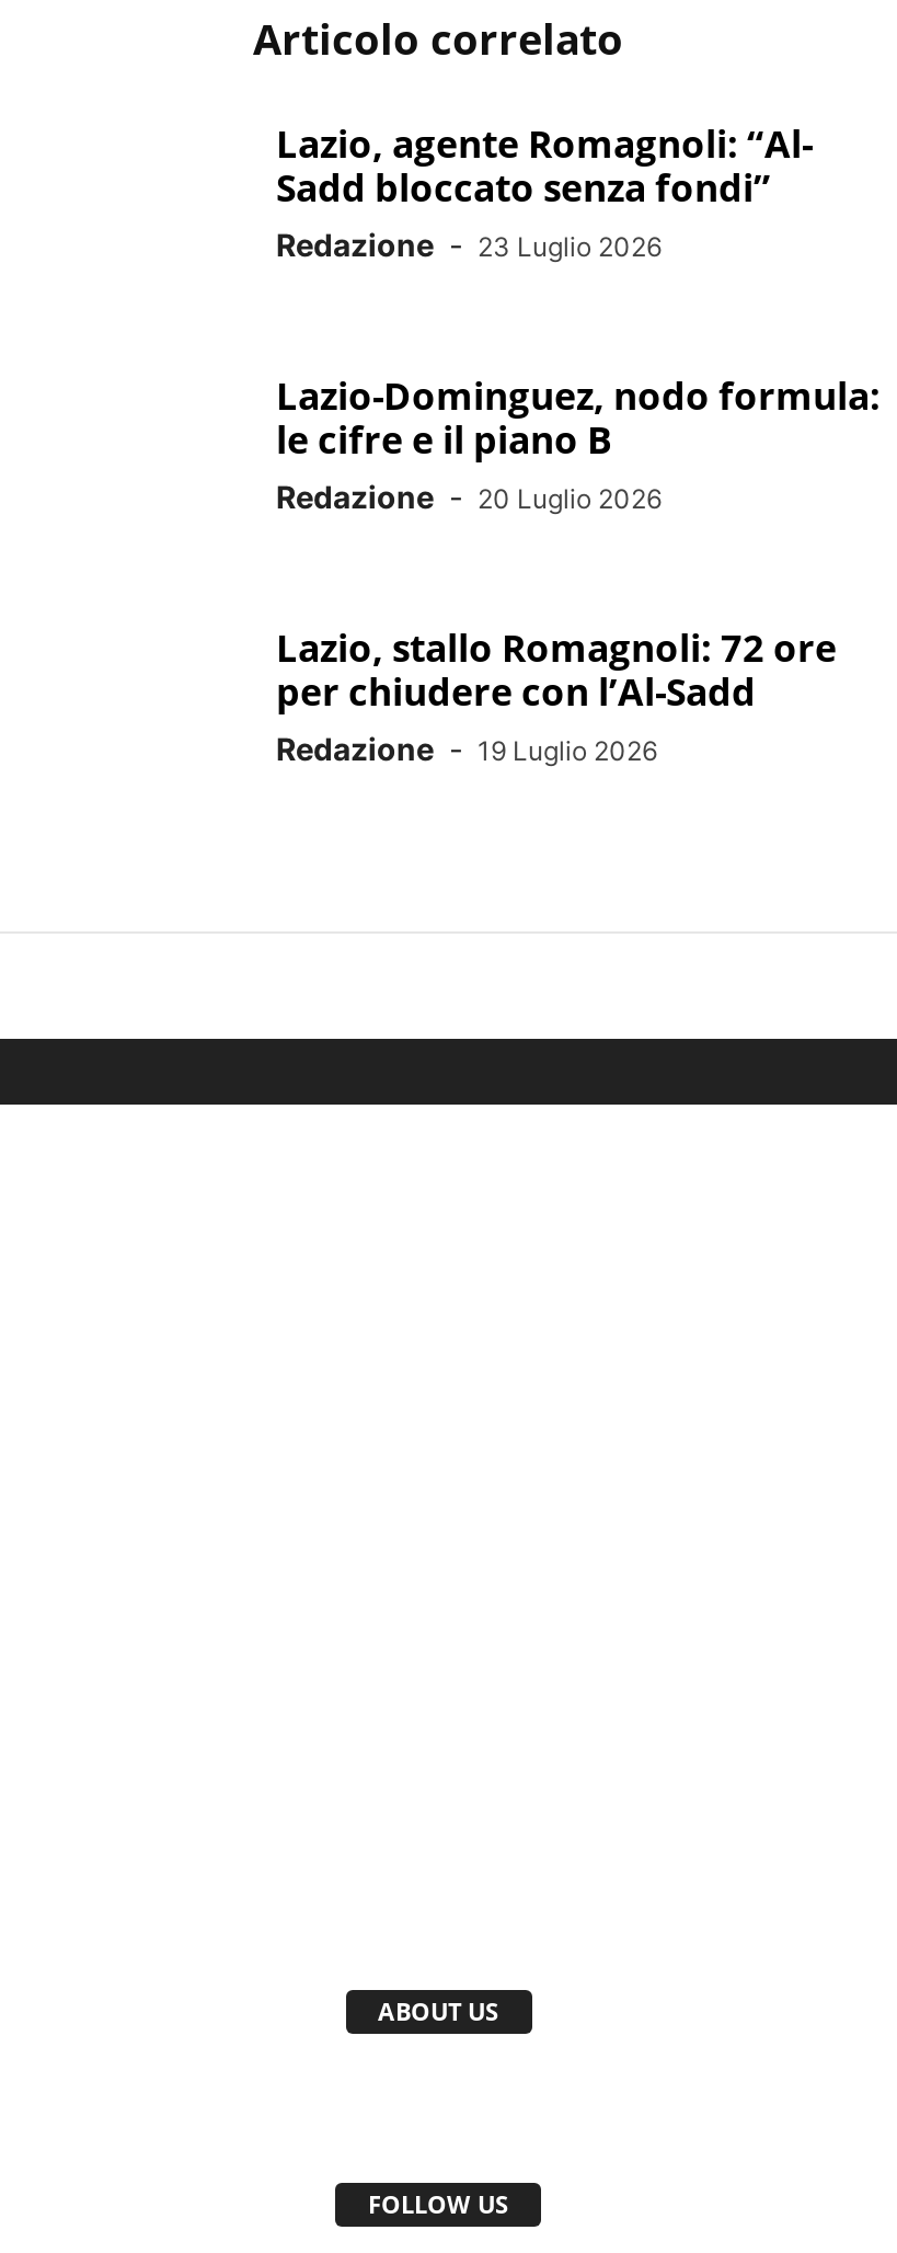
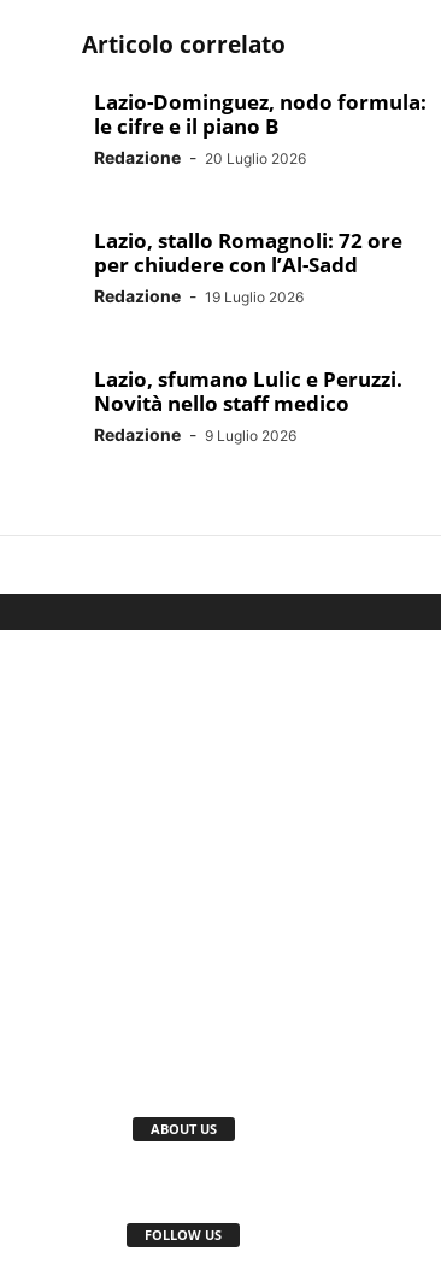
[276,118,813,262] Lazio, agente Romagnoli: “Al- | Sadd bloccato senza fondi” | Redazione - 23 Luglio 2026 -> none
moved [276,370,881,766] -> [94,88,427,306]: Lazio-Dominguez, nodo formula: | le cifre e il piano B | Redazione - 20 Luglio 2026 | Lazio, stallo Romagnoli: 72 ore | per chiudere con l’Al-Sadd | Redazione - 19 Luglio 2026
none -> [94,365,402,444] Lazio, sfumano Lulic e Peruzzi. | Novità nello staff medico | Redazione - 9 Luglio 2026

